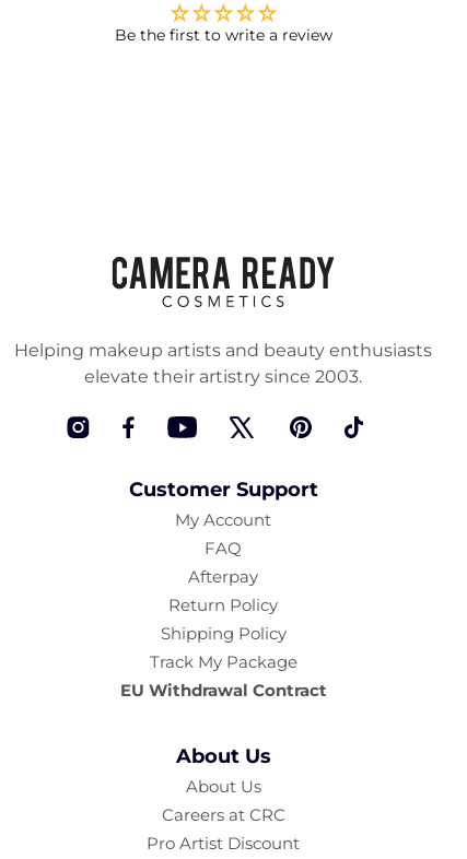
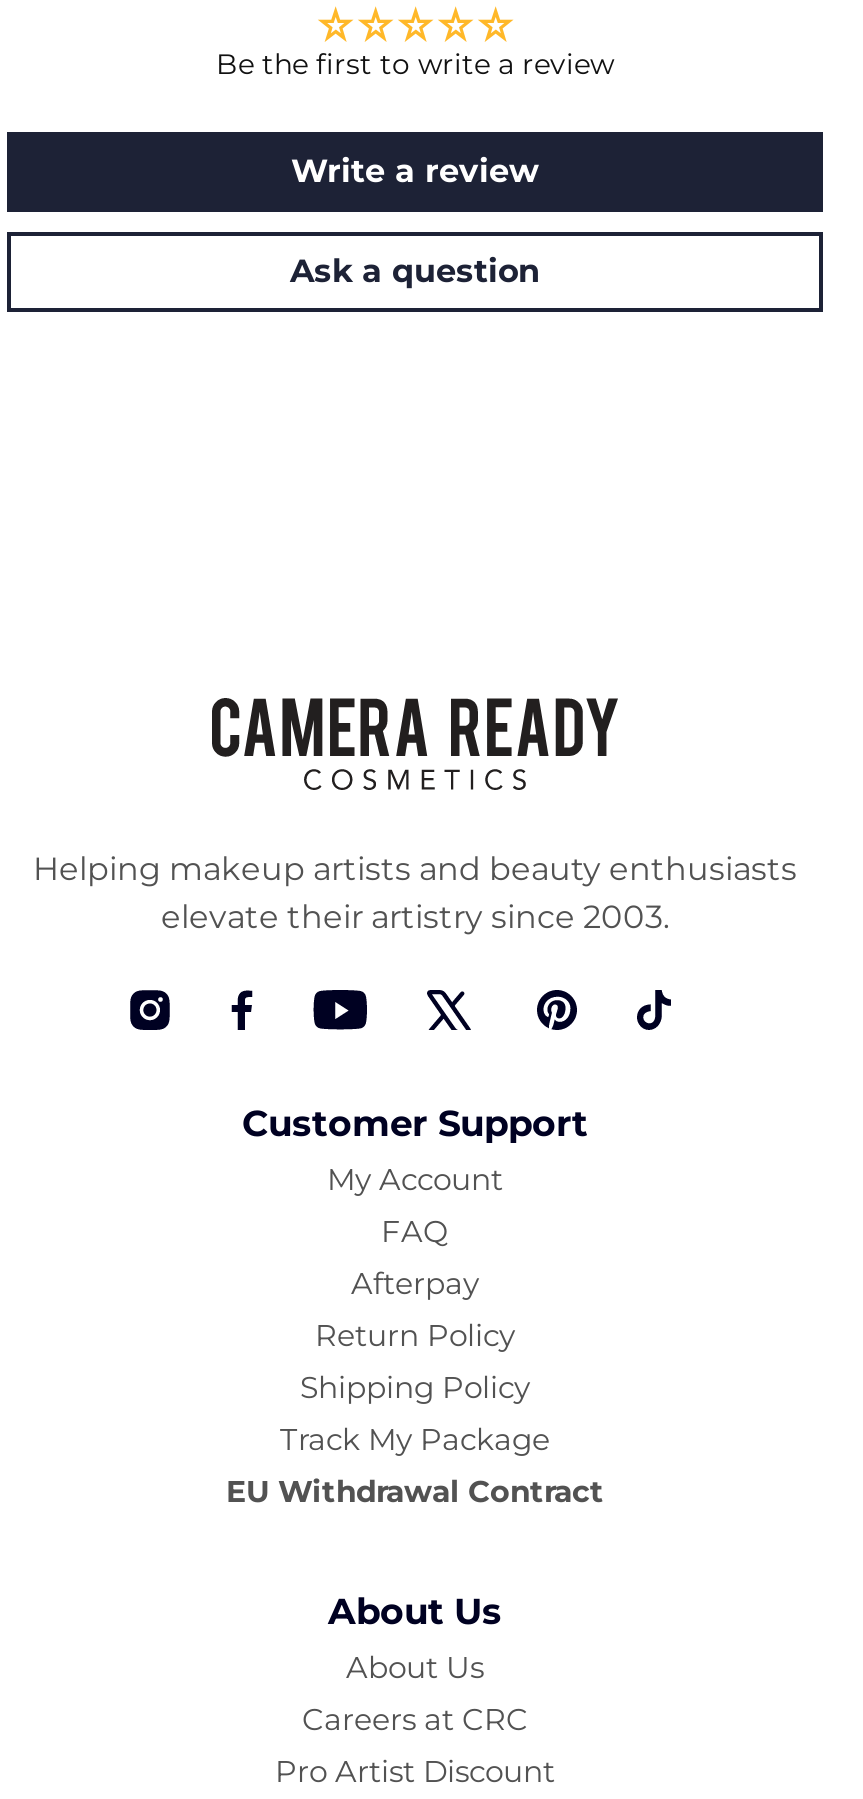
none -> [290,152,540,290] Write a review | Ask a question

